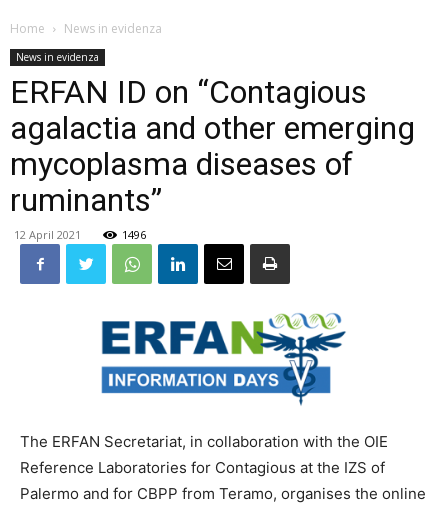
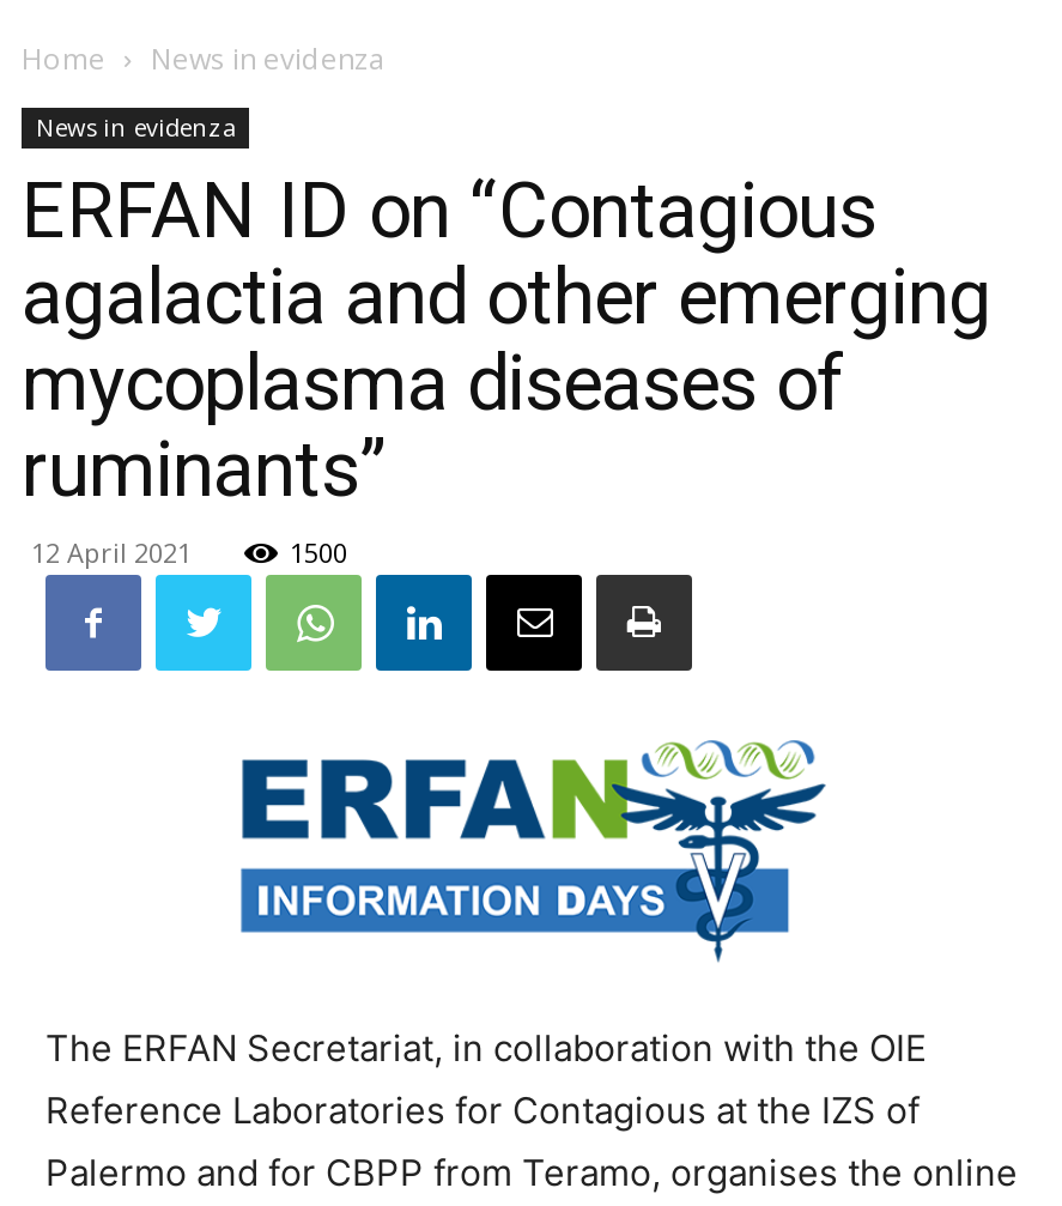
[122,227,146,242] 1496 -> [290,534,347,570] 1500

